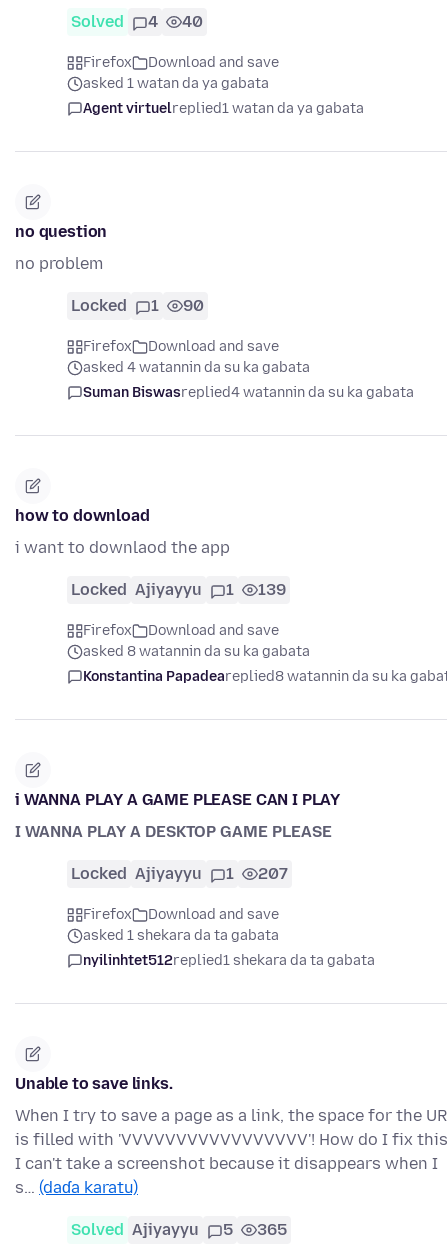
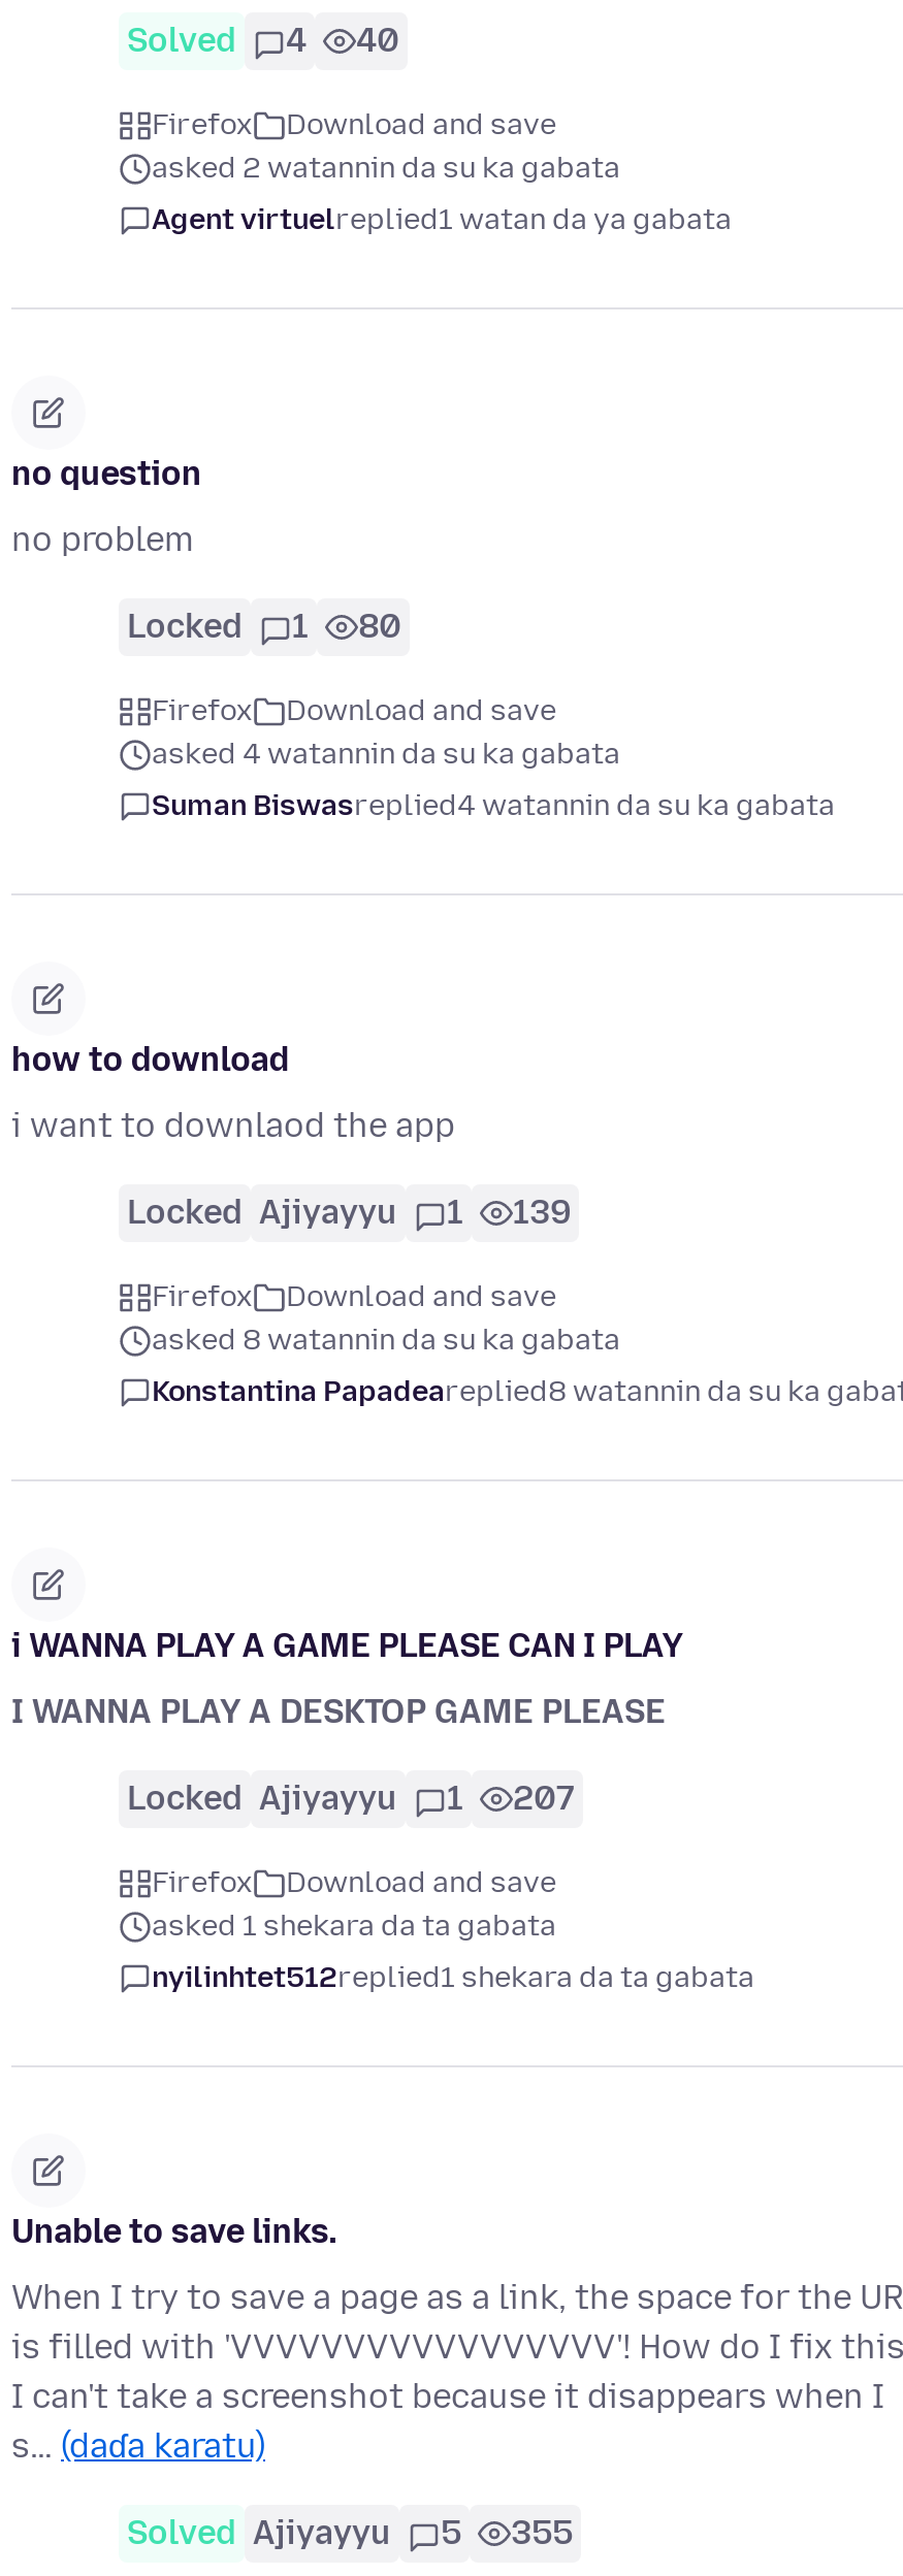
[83,75,269,92] asked 1 watan da ya gabata -> [152,152,620,187] asked 2 watannin da su ka gabata
[71,296,204,315] Locked 1 90 -> [127,608,401,647] Locked 1 80
[71,1220,287,1239] Solved Ajiyayyu 5 365 -> [127,2514,573,2553] Solved Ajiyayyu 5 355

